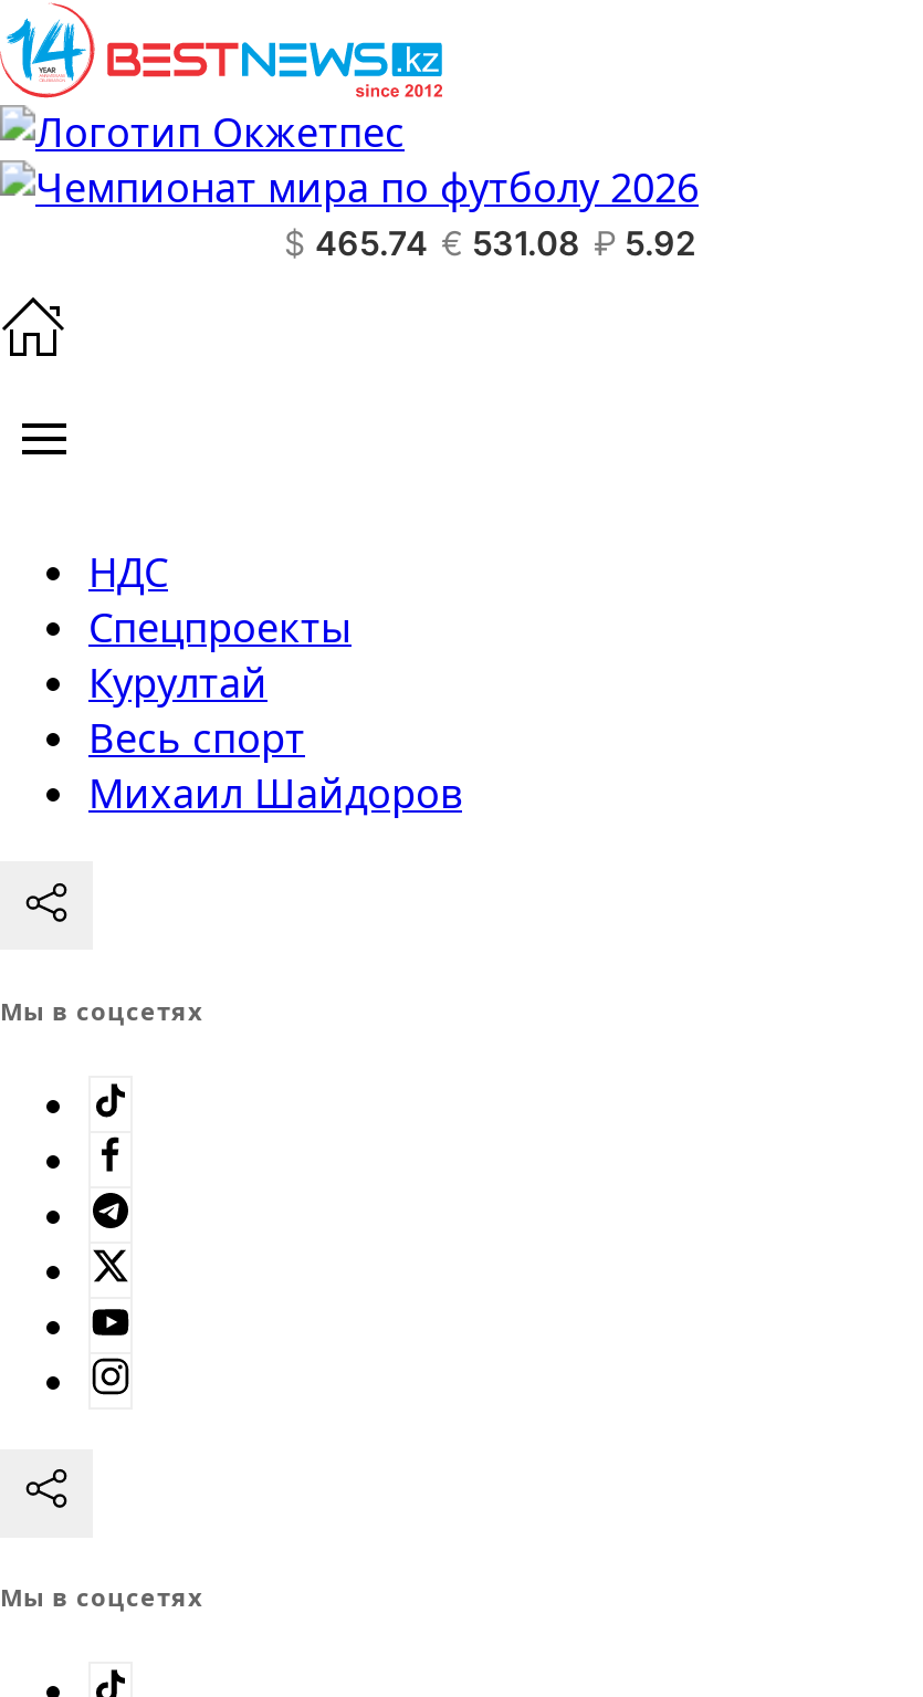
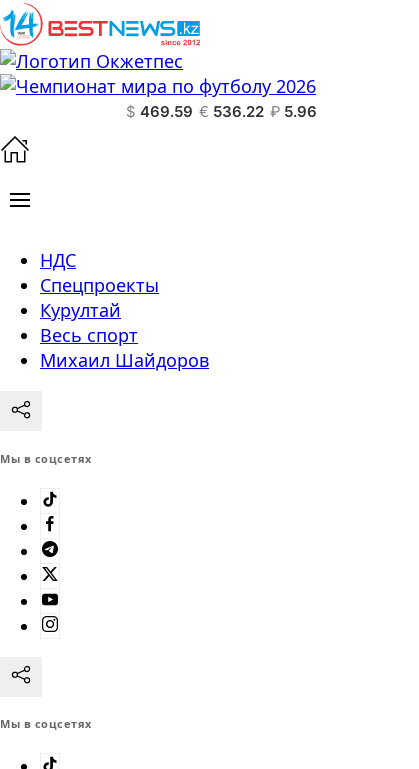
[284,222,695,264] $ 465.74 € 531.08 ₽ 5.92 -> [126,102,317,121] $ 469.59 € 536.22 ₽ 5.96

